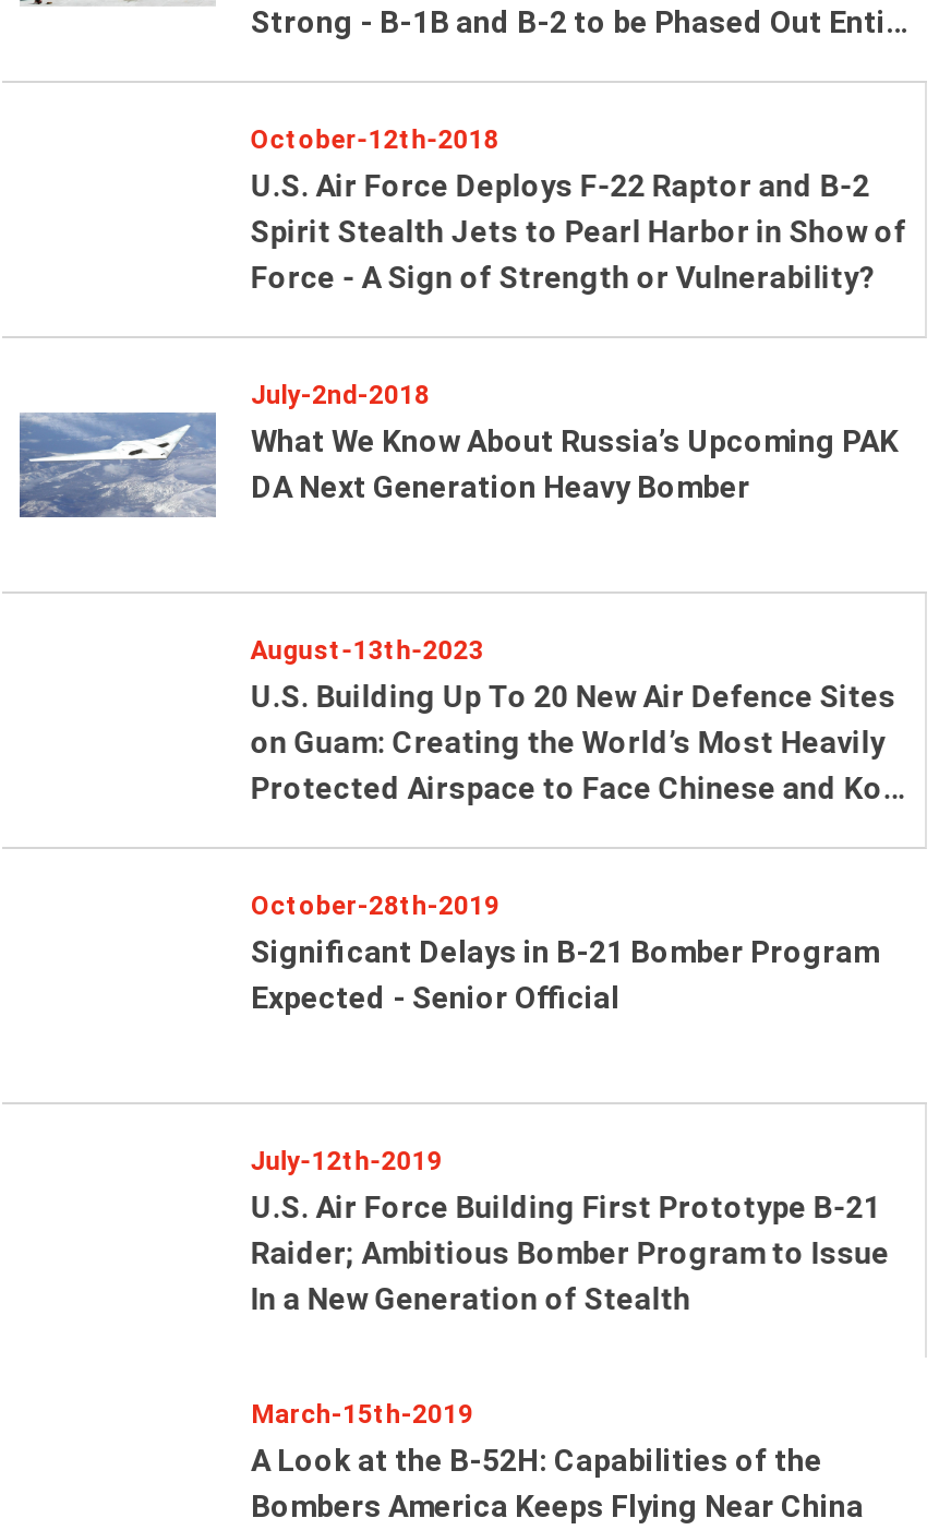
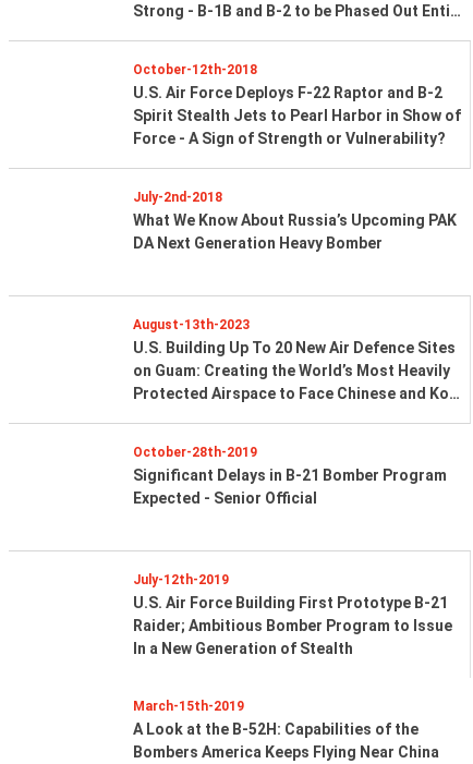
[17,410,218,519] [image] -> none

